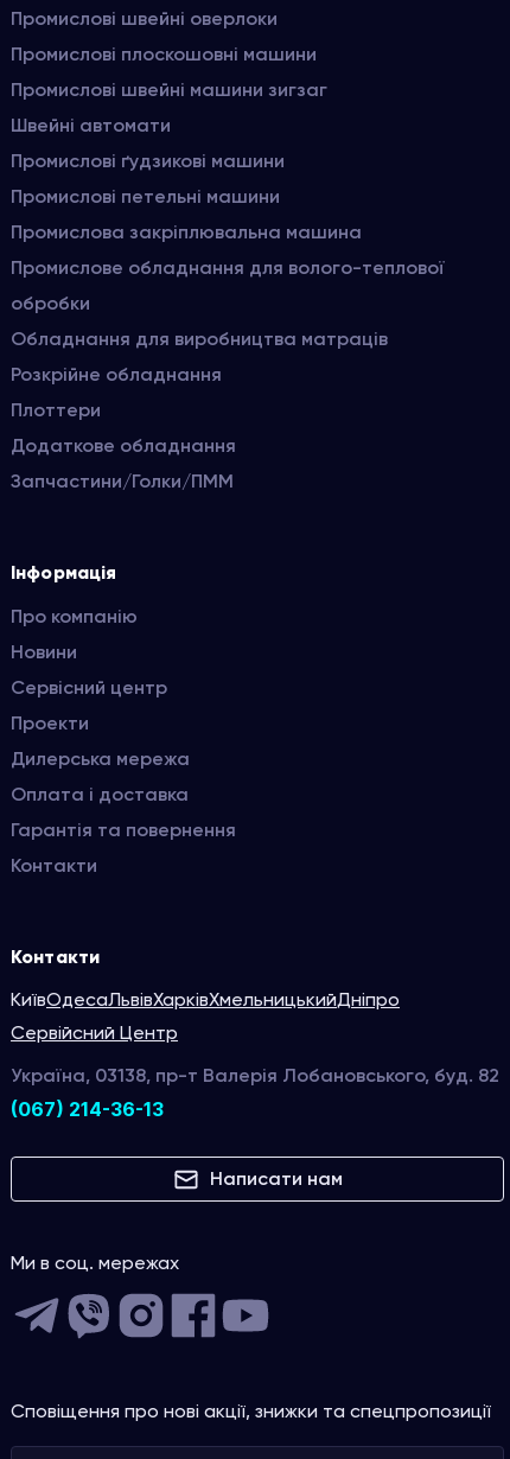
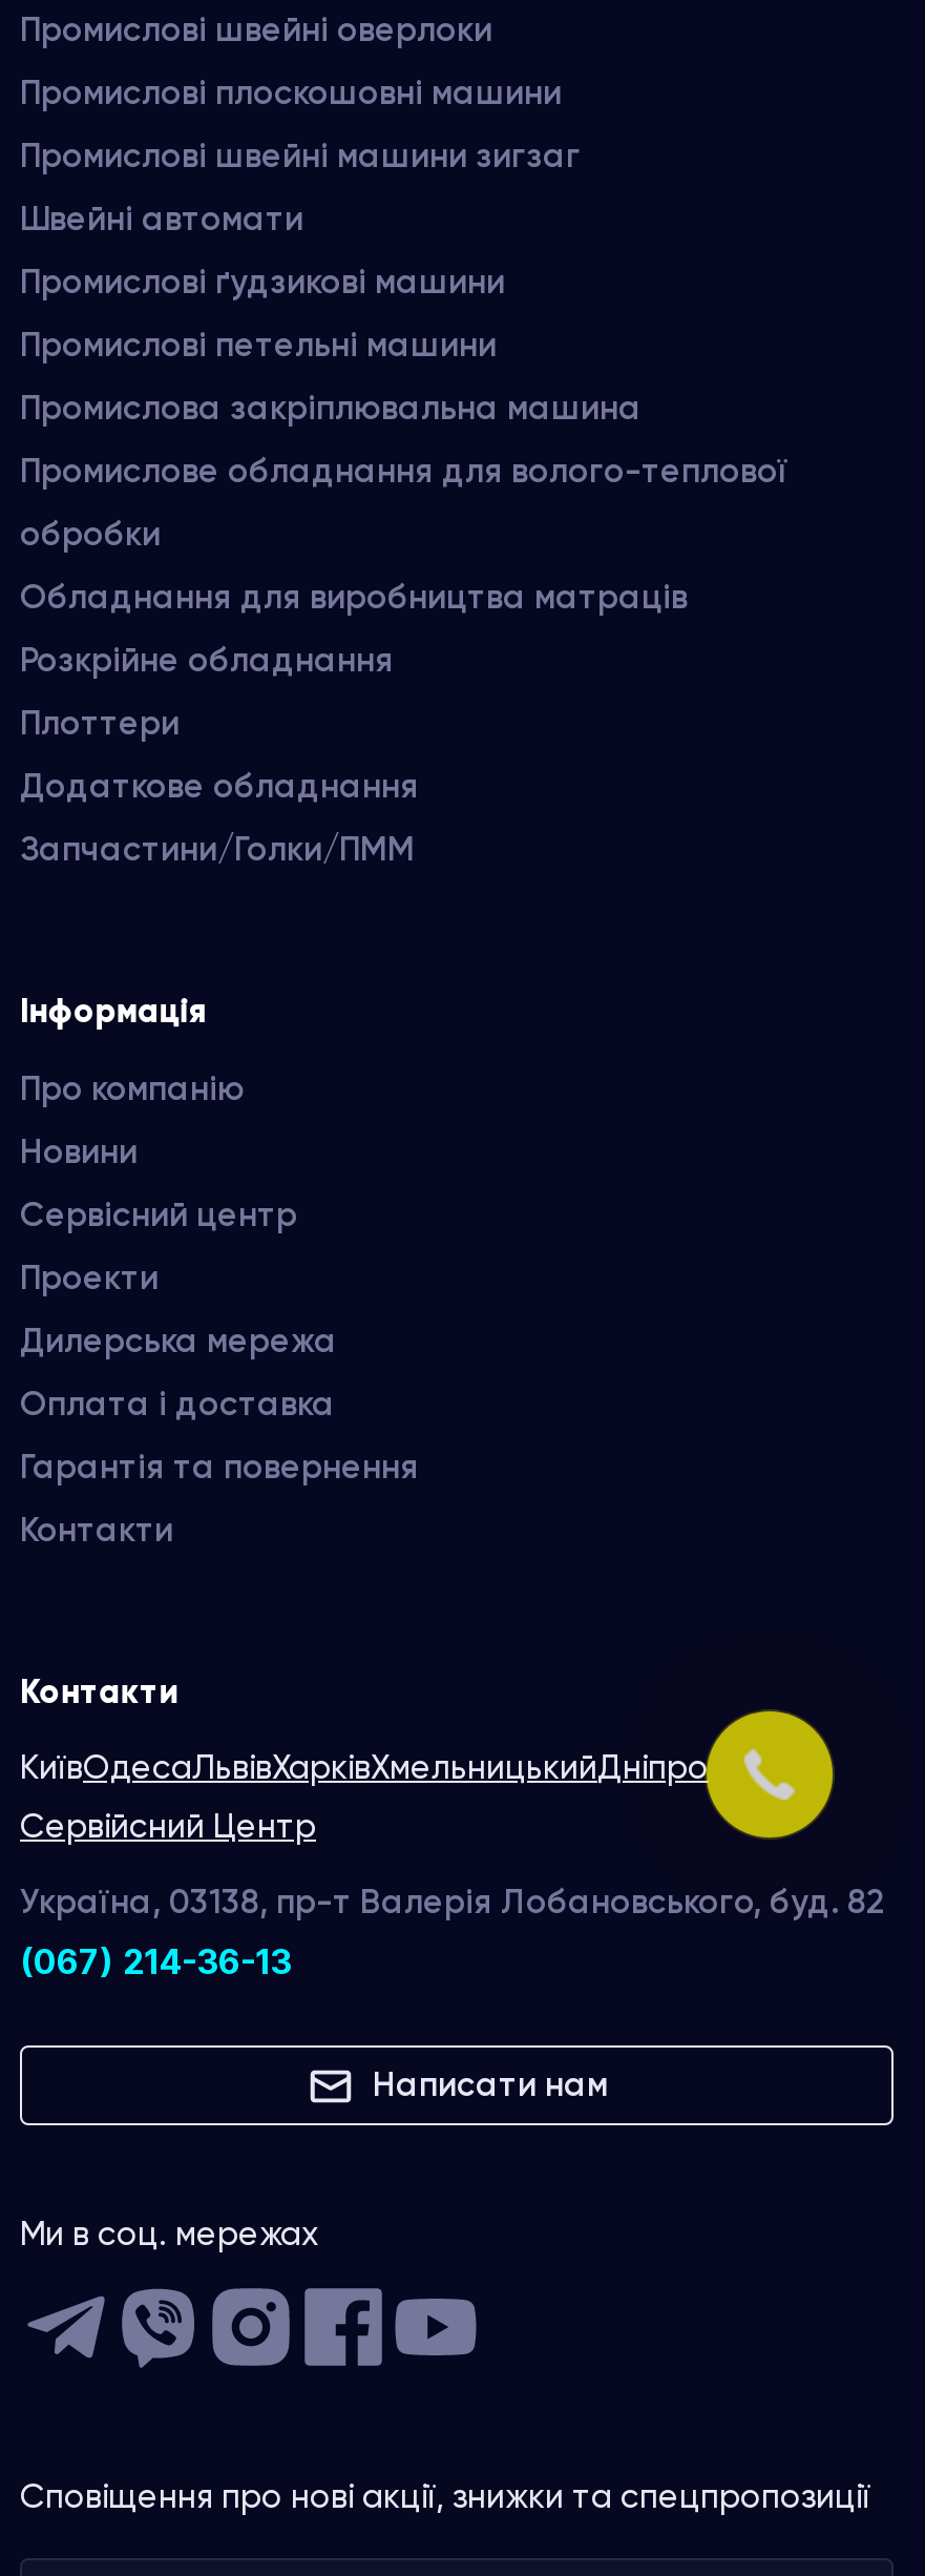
none -> [707,1707,837,1842] [image]

